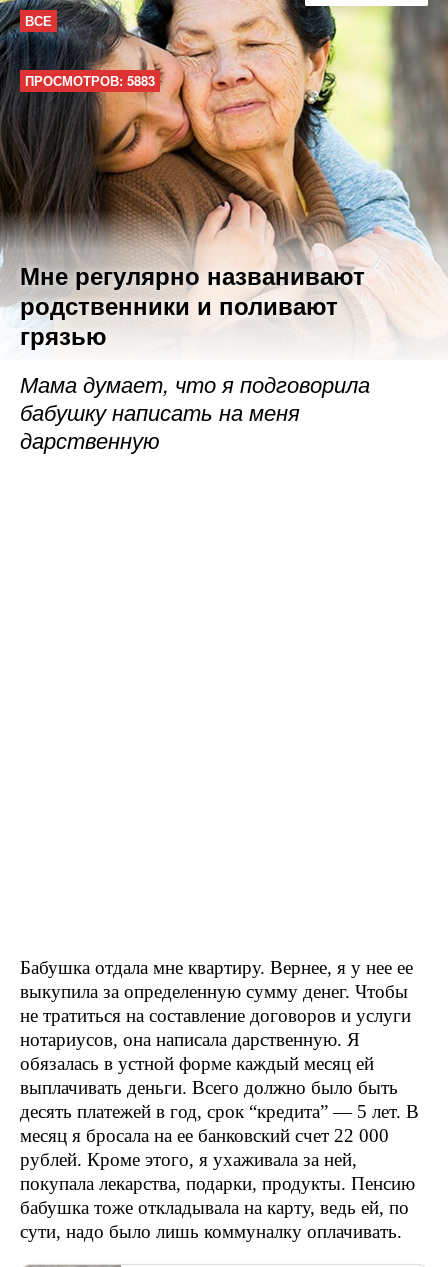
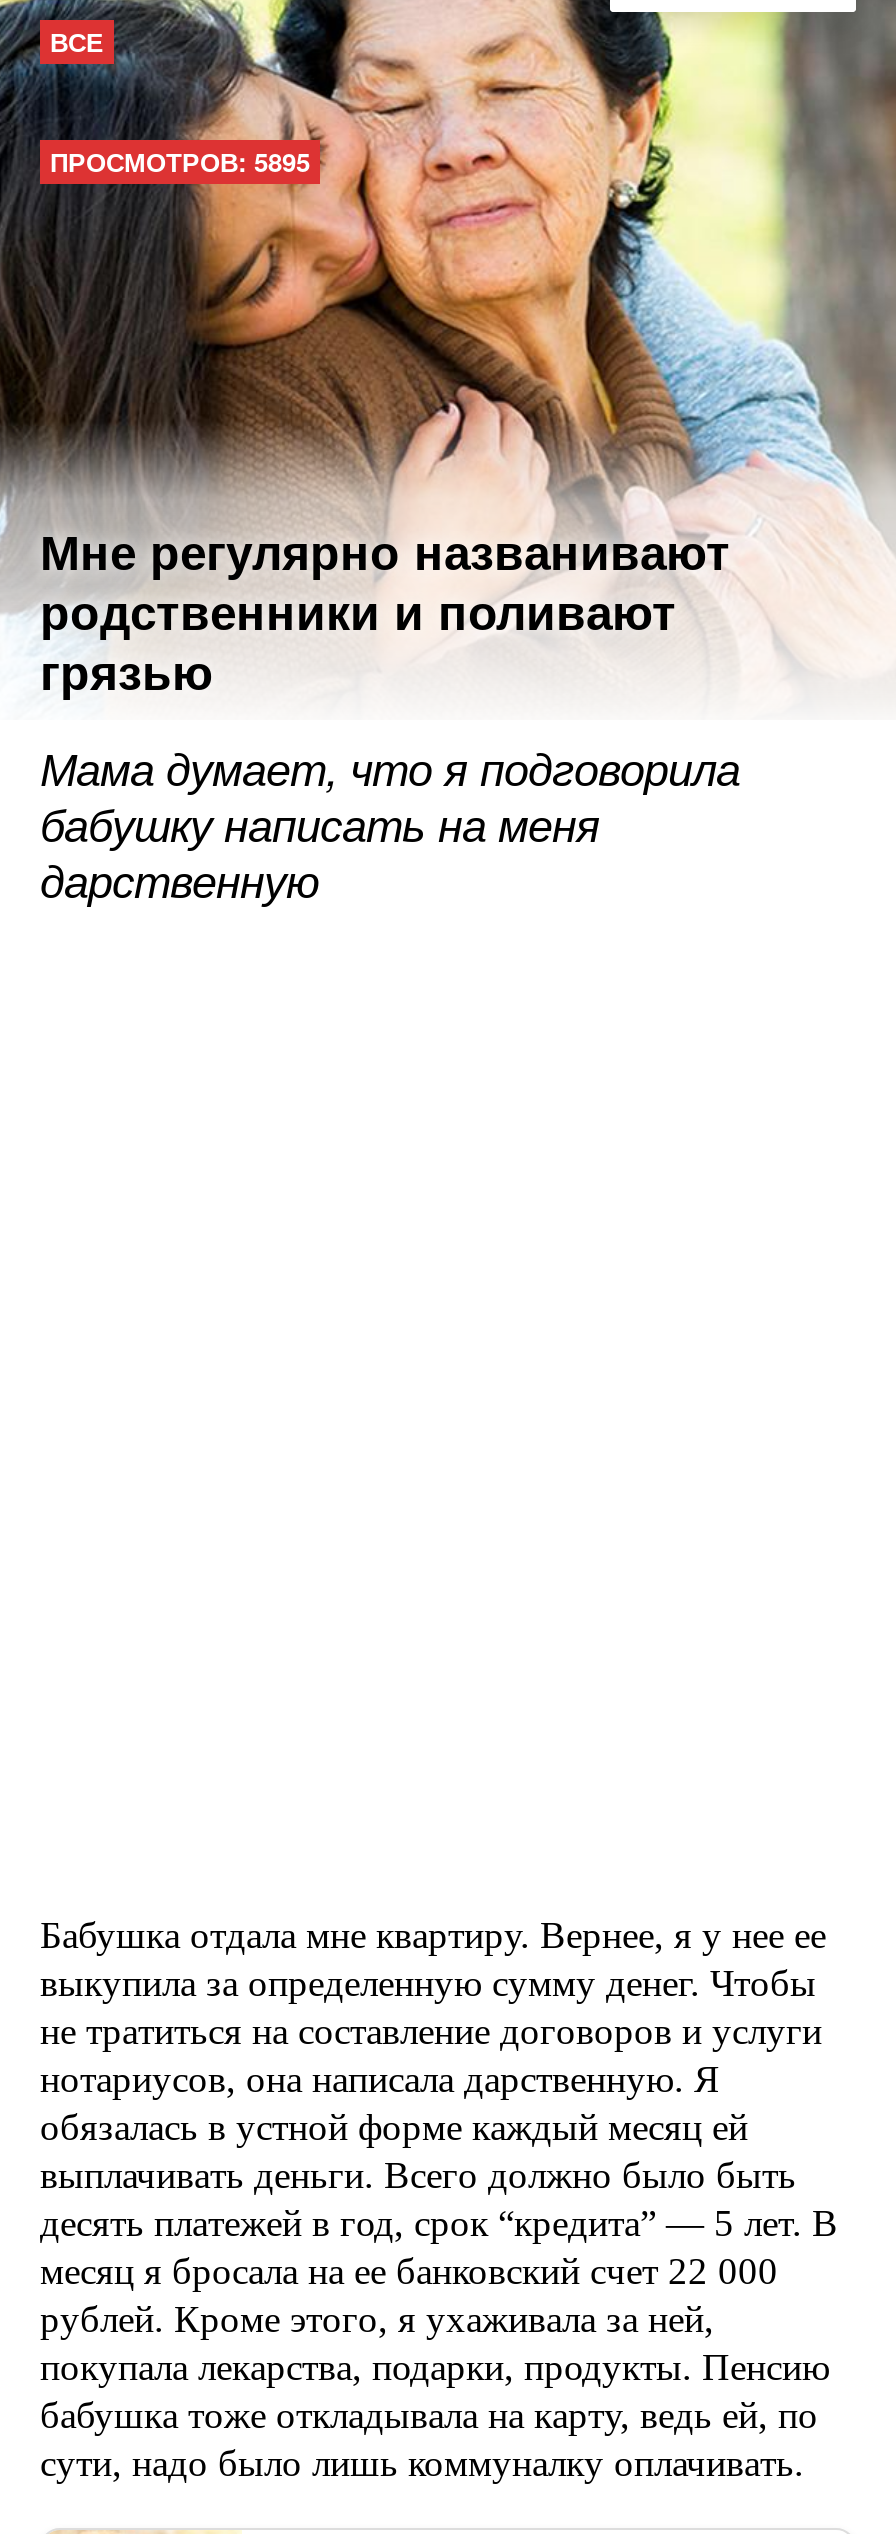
[25,71,155,90] ПРОСМОТРОВ: 5883 -> [50,142,310,180] ПРОСМОТРОВ: 5895

